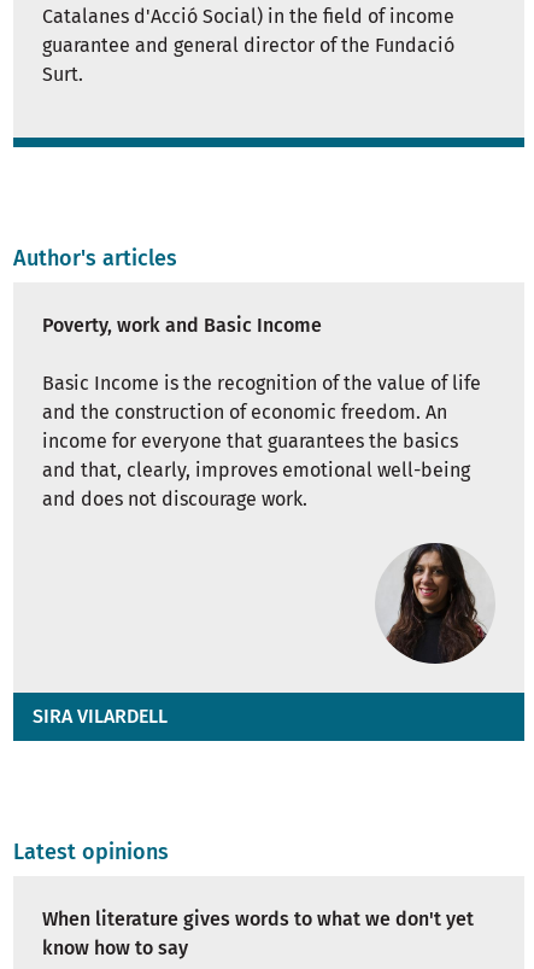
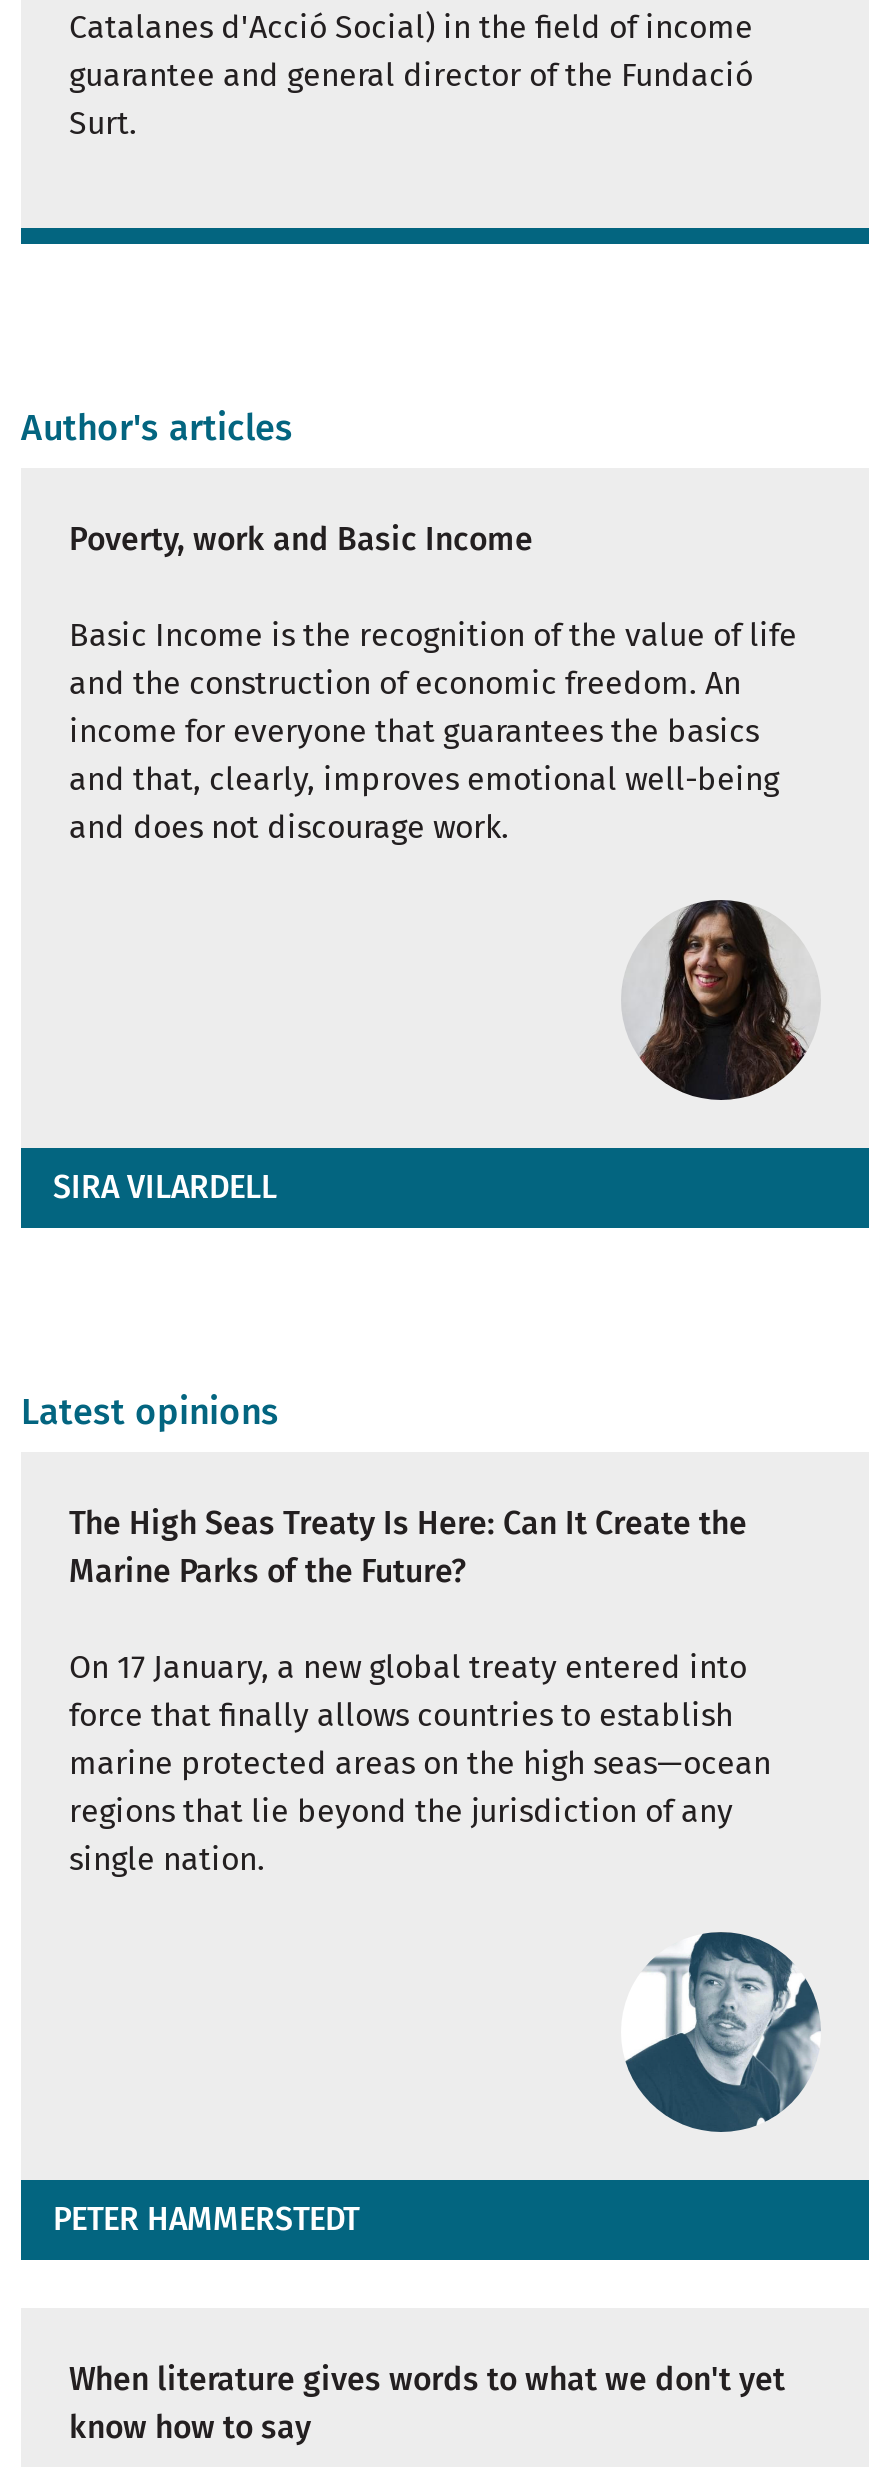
none -> [53,2200,359,2238] PETER HAMMERSTEDT
none -> [69,1504,771,1878] The High Seas Treaty Is Here: Can It Create the | Marine Parks of the Future? | On 17 January, a new global treaty entered into | force that finally allows countries to establish | marine protected areas on the high seas—ocean | regions that lie beyond the jurisdiction of any | single nation.
none -> [625,1930,821,2134] [image]

